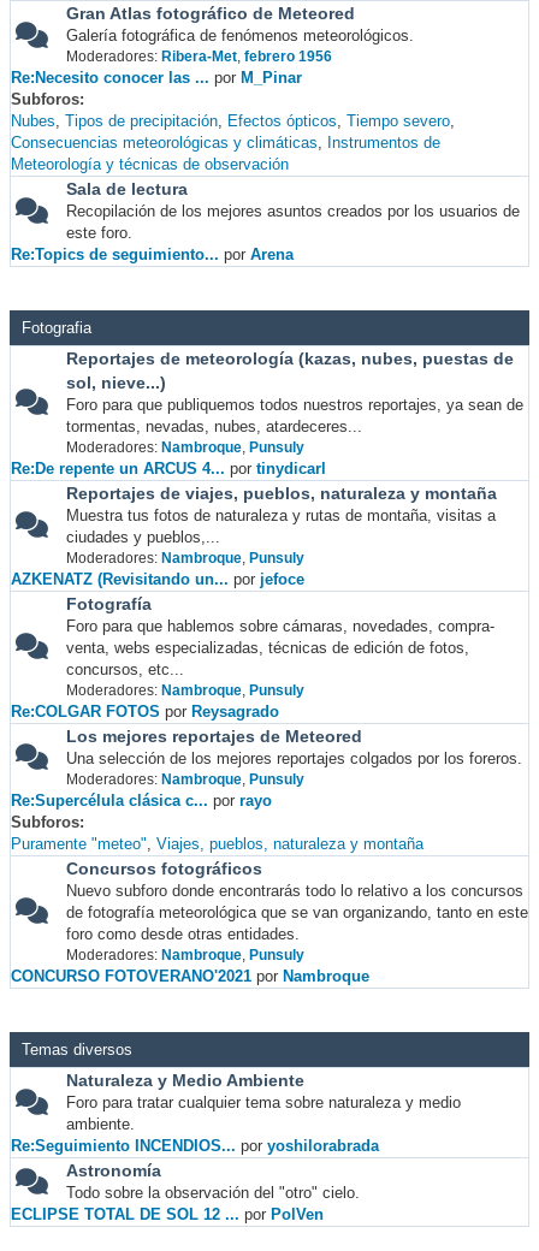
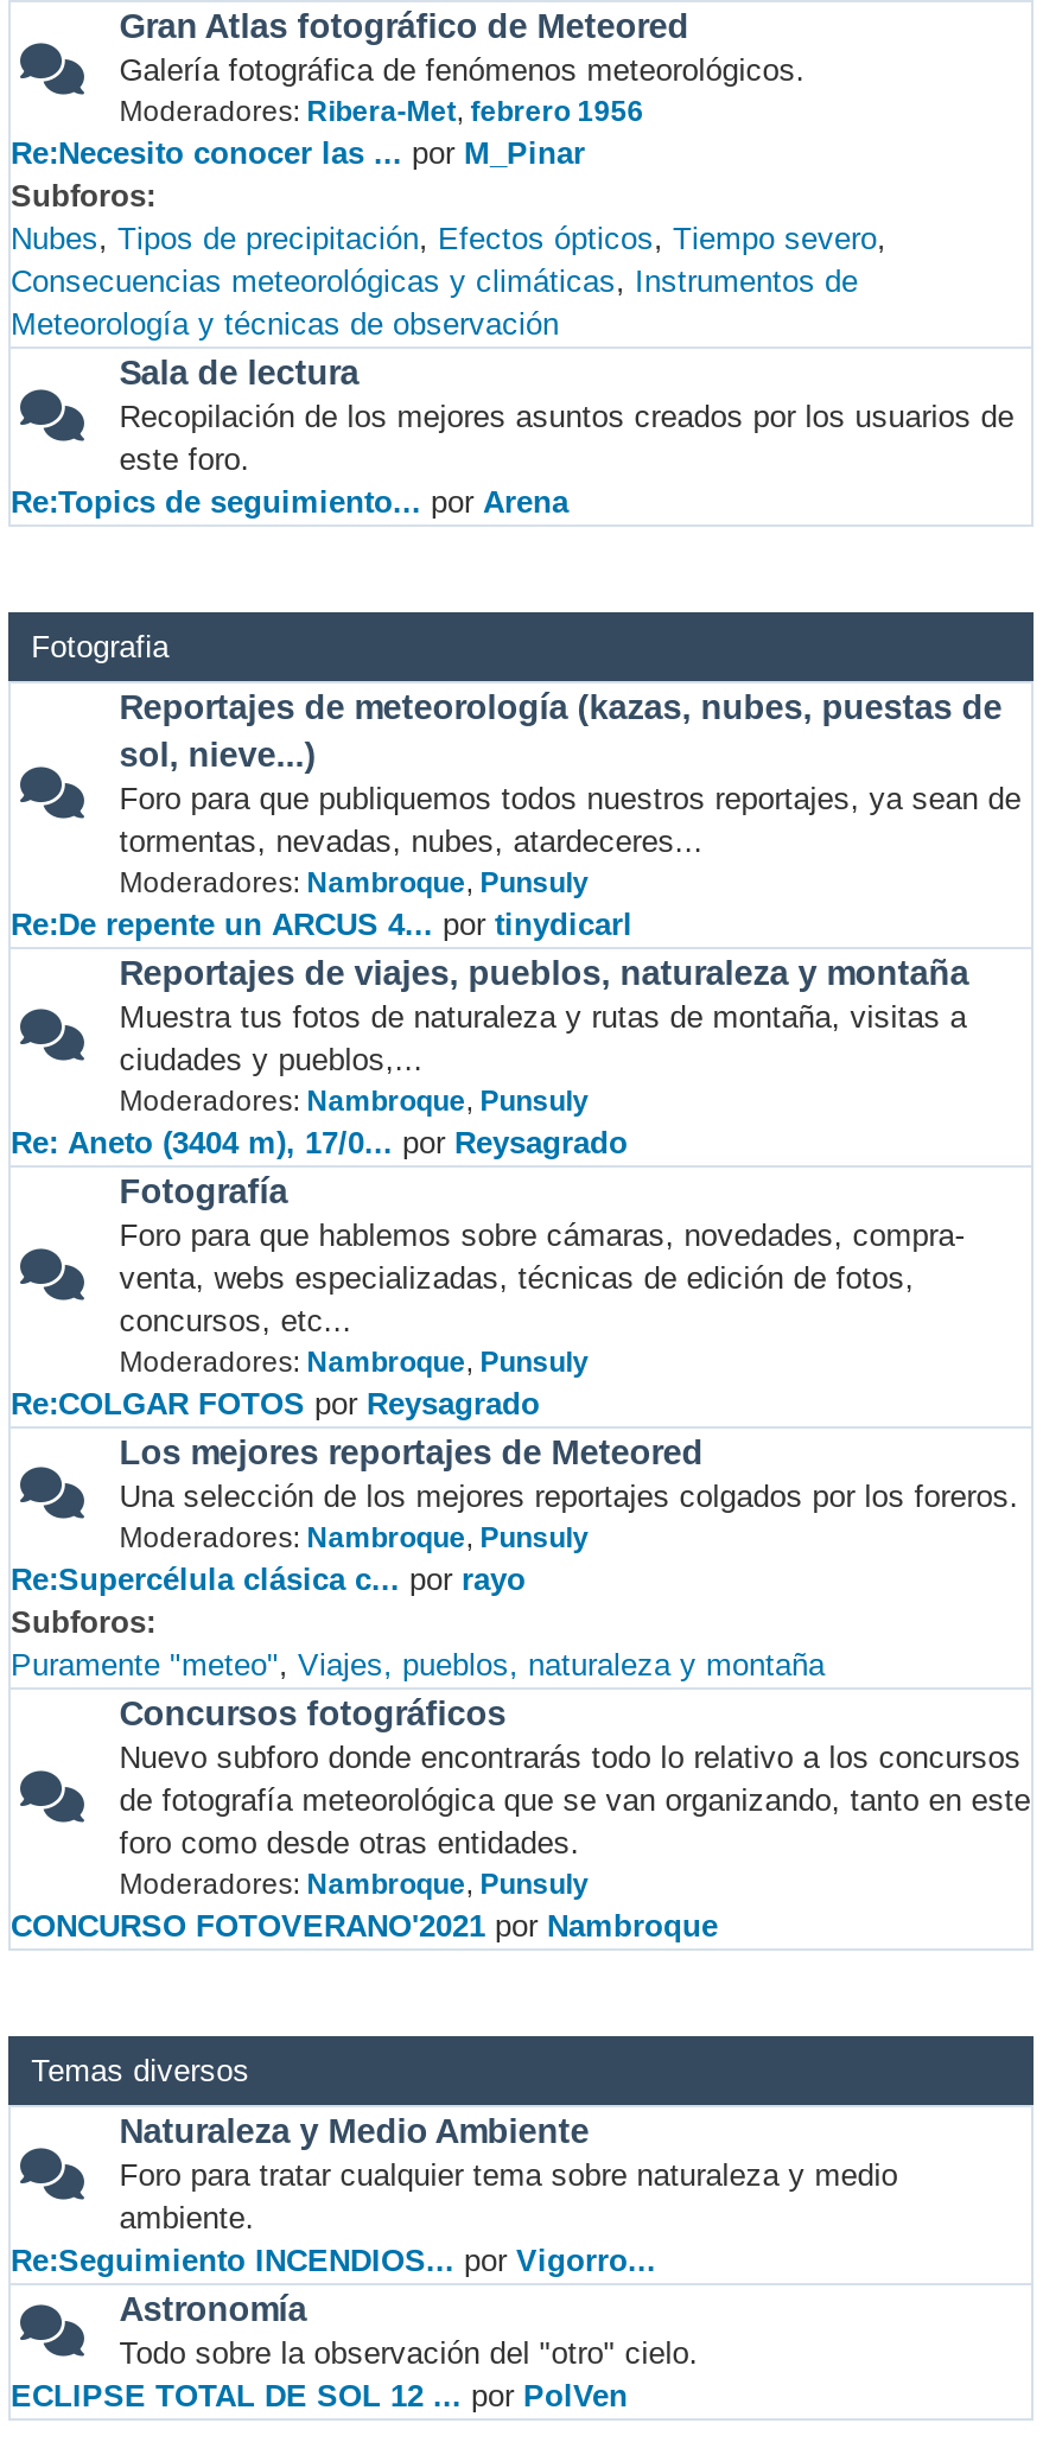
[11,570,304,588] AZKENATZ (Revisitando un... por jefoce -> [11,1125,628,1160] Re: Aneto (3404 m), 17/0... por Reysagrado
[11,1136,379,1154] Re:Seguimiento INCENDIOS... por yoshilorabrada -> [11,2242,656,2278] Re:Seguimiento INCENDIOS... por Vigorro...

